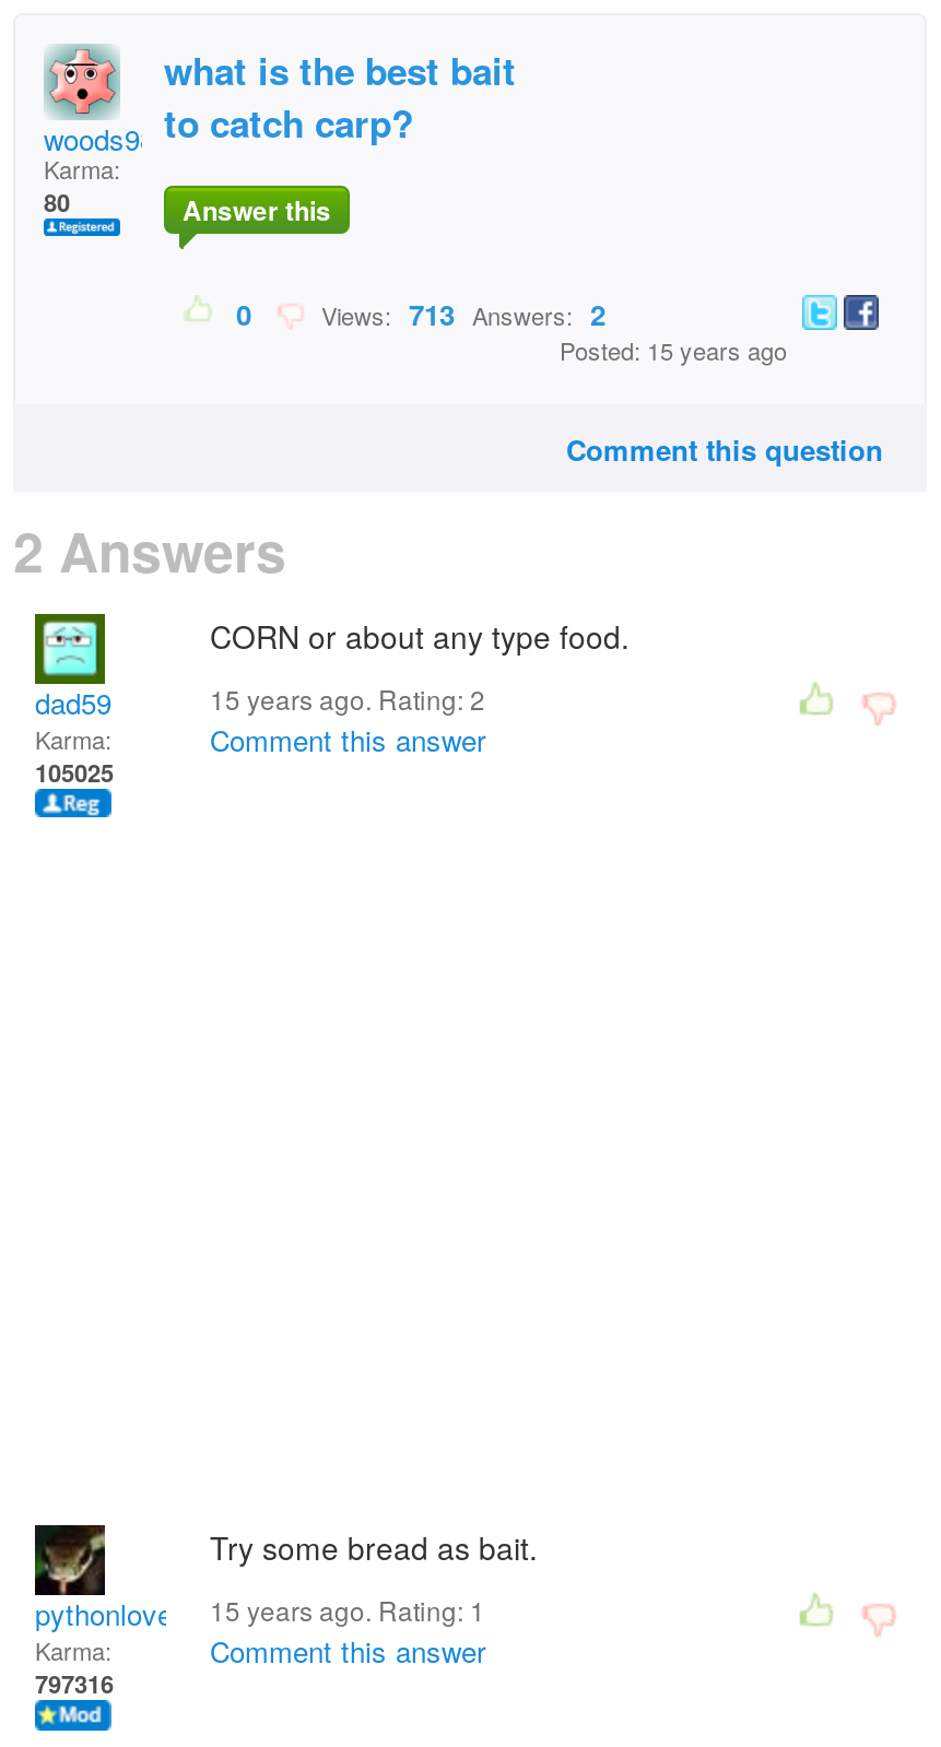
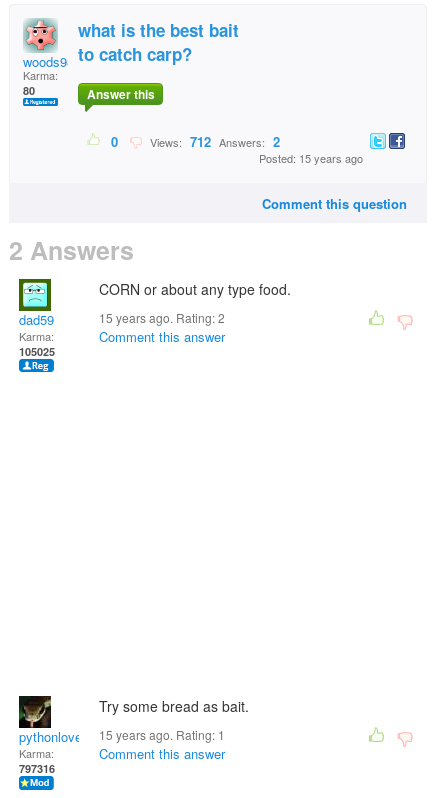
[308,293,605,335] Views: 713 Answers: 2 -> [144,132,280,151] Views: 712 Answers: 2

